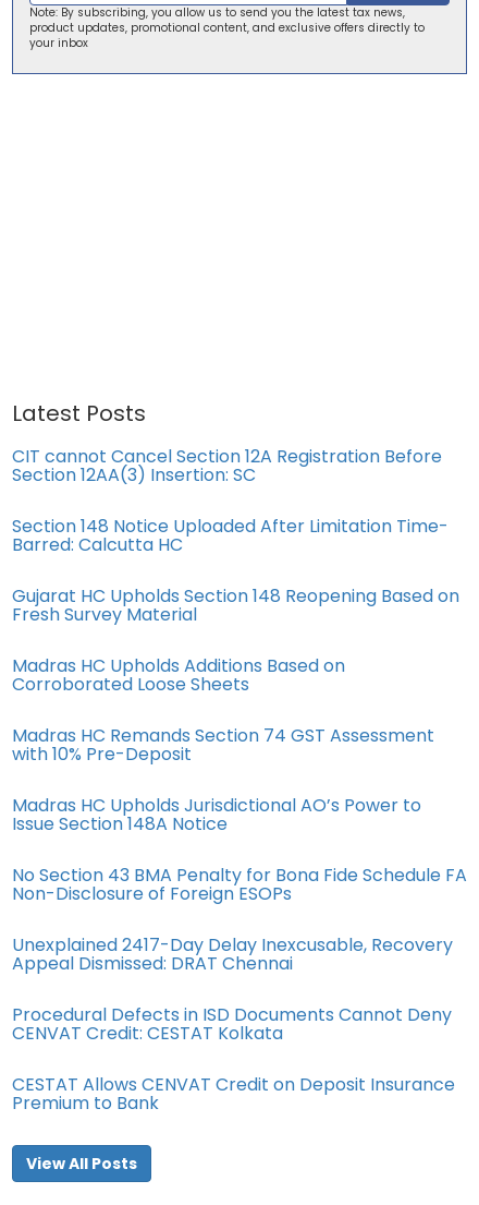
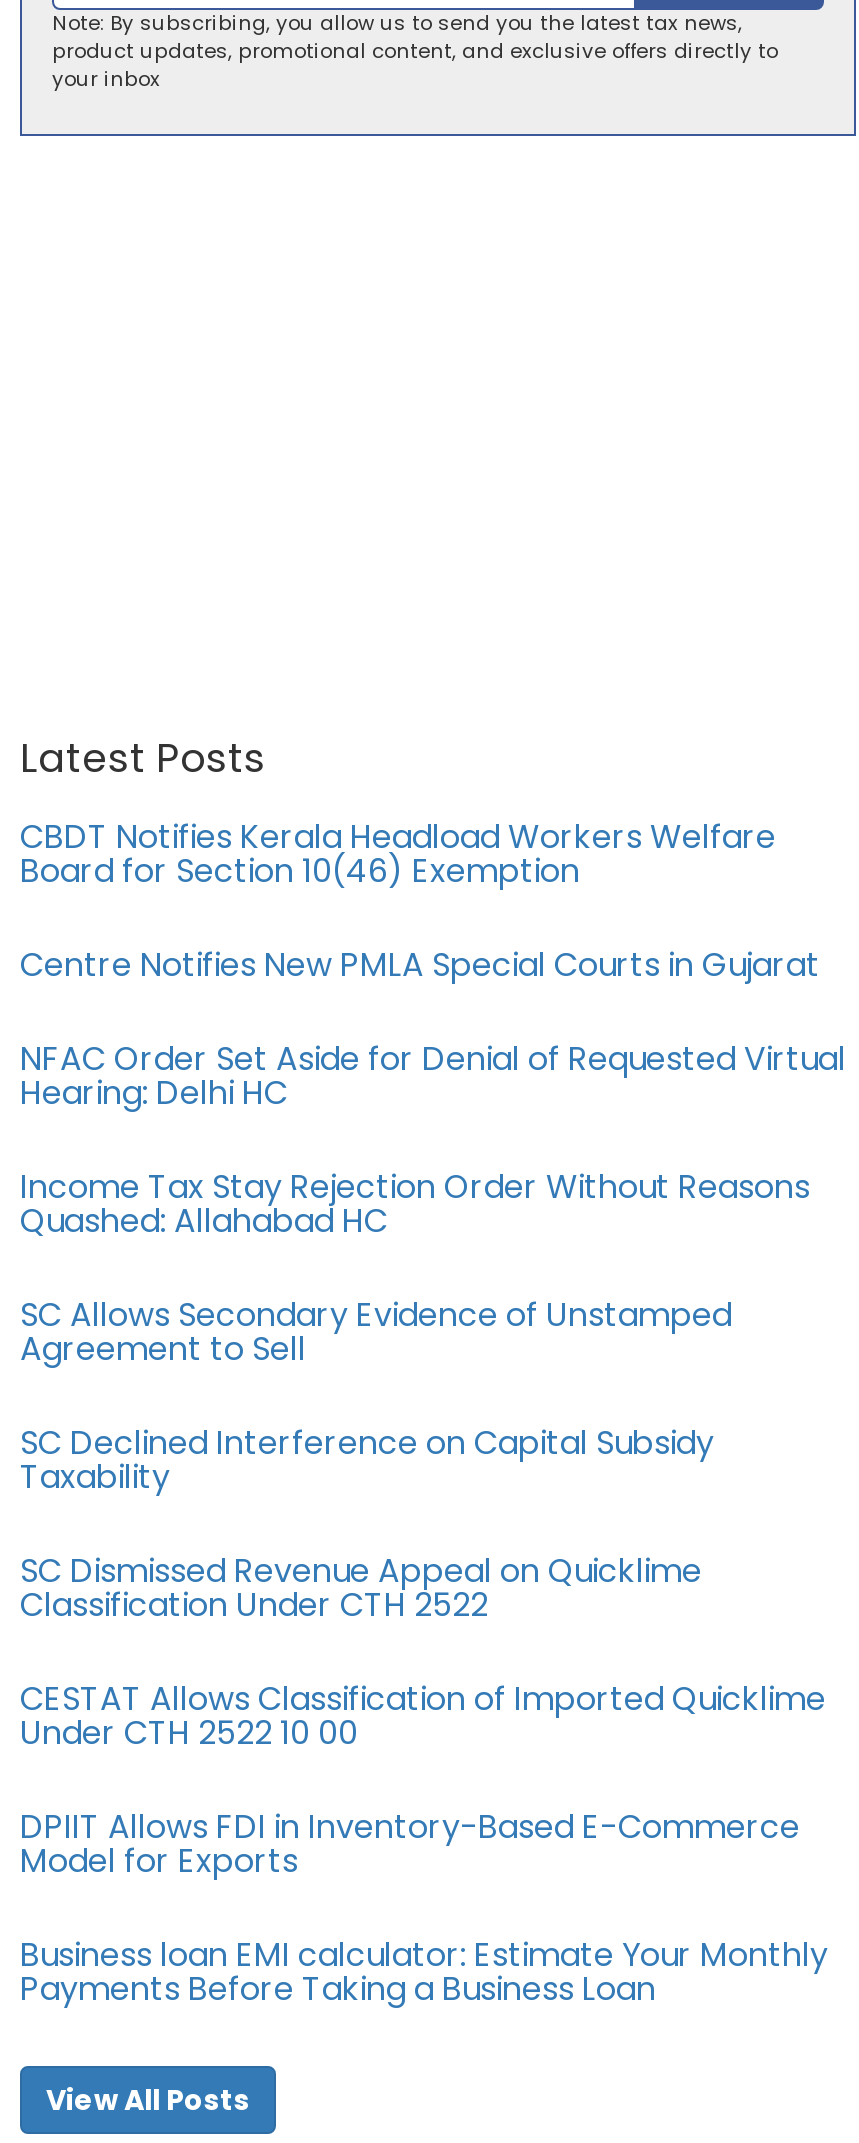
[12,444,442,487] CIT cannot Cancel Section 12A Registration Before | Section 12AA(3) Insertion: SC -> [20,814,776,894] CBDT Notifies Kerala Headload Workers Welfare | Board for Section 10(46) Exemption
[12,514,449,557] Section 148 Notice Uploaded After Limitation Time- | Barred: Calcutta HC -> [20,942,820,988] Centre Notifies New PMLA Special Courts in Gujarat
[12,583,459,627] Gujarat HC Upholds Section 148 Reopening Based on | Fresh Survey Material -> [20,1036,846,1116] NFAC Order Set Aside for Denial of Requested Virtual | Hearing: Delhi HC
[12,653,345,697] Madras HC Upholds Additions Based on | Corroborated Loose Sheets -> [20,1164,810,1244] Income Tax Stay Rejection Order Without Reasons | Quashed: Allahabad HC
[12,723,434,767] Madras HC Remands Section 74 GST Assessment | with 10% Pre-Deposit -> [20,1292,732,1372] SC Allows Secondary Evidence of Unstamped | Agreement to Sell
[12,793,421,836] Madras HC Upholds Jurisdictional AO’s Power to | Issue Section 148A Notice -> [20,1420,714,1500] SC Declined Interference on Capital Subsidy | Taxability
[12,863,467,906] No Section 43 BMA Penalty for Bona Fide Schedule FA | Non-Disclosure of Foreign ESOPs -> [20,1548,702,1628] SC Dismissed Revenue Appeal on Quicklime | Classification Under CTH 2522
[12,932,453,976] Unexplained 2417-Day Delay Inexcusable, Recovery | Appeal Dismissed: DRAT Chennai -> [20,1676,826,1756] CESTAT Allows Classification of Imported Quicklime | Under CTH 2522 10 00
[12,1002,452,1046] Procedural Defects in ISD Documents Cannot Deny | CENVAT Credit: CESTAT Kolkata -> [20,1804,800,1884] DPIIT Allows FDI in Inventory-Based E-Commerce | Model for Exports
[12,1072,455,1116] CESTAT Allows CENVAT Credit on Deposit Insurance | Premium to Bank -> [20,1932,828,2012] Business loan EMI calculator: Estimate Your Monthly | Payments Before Taking a Business Loan

